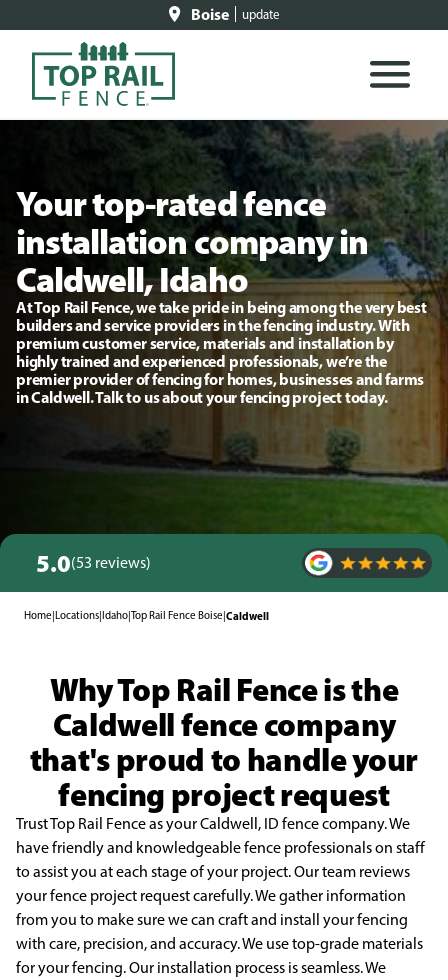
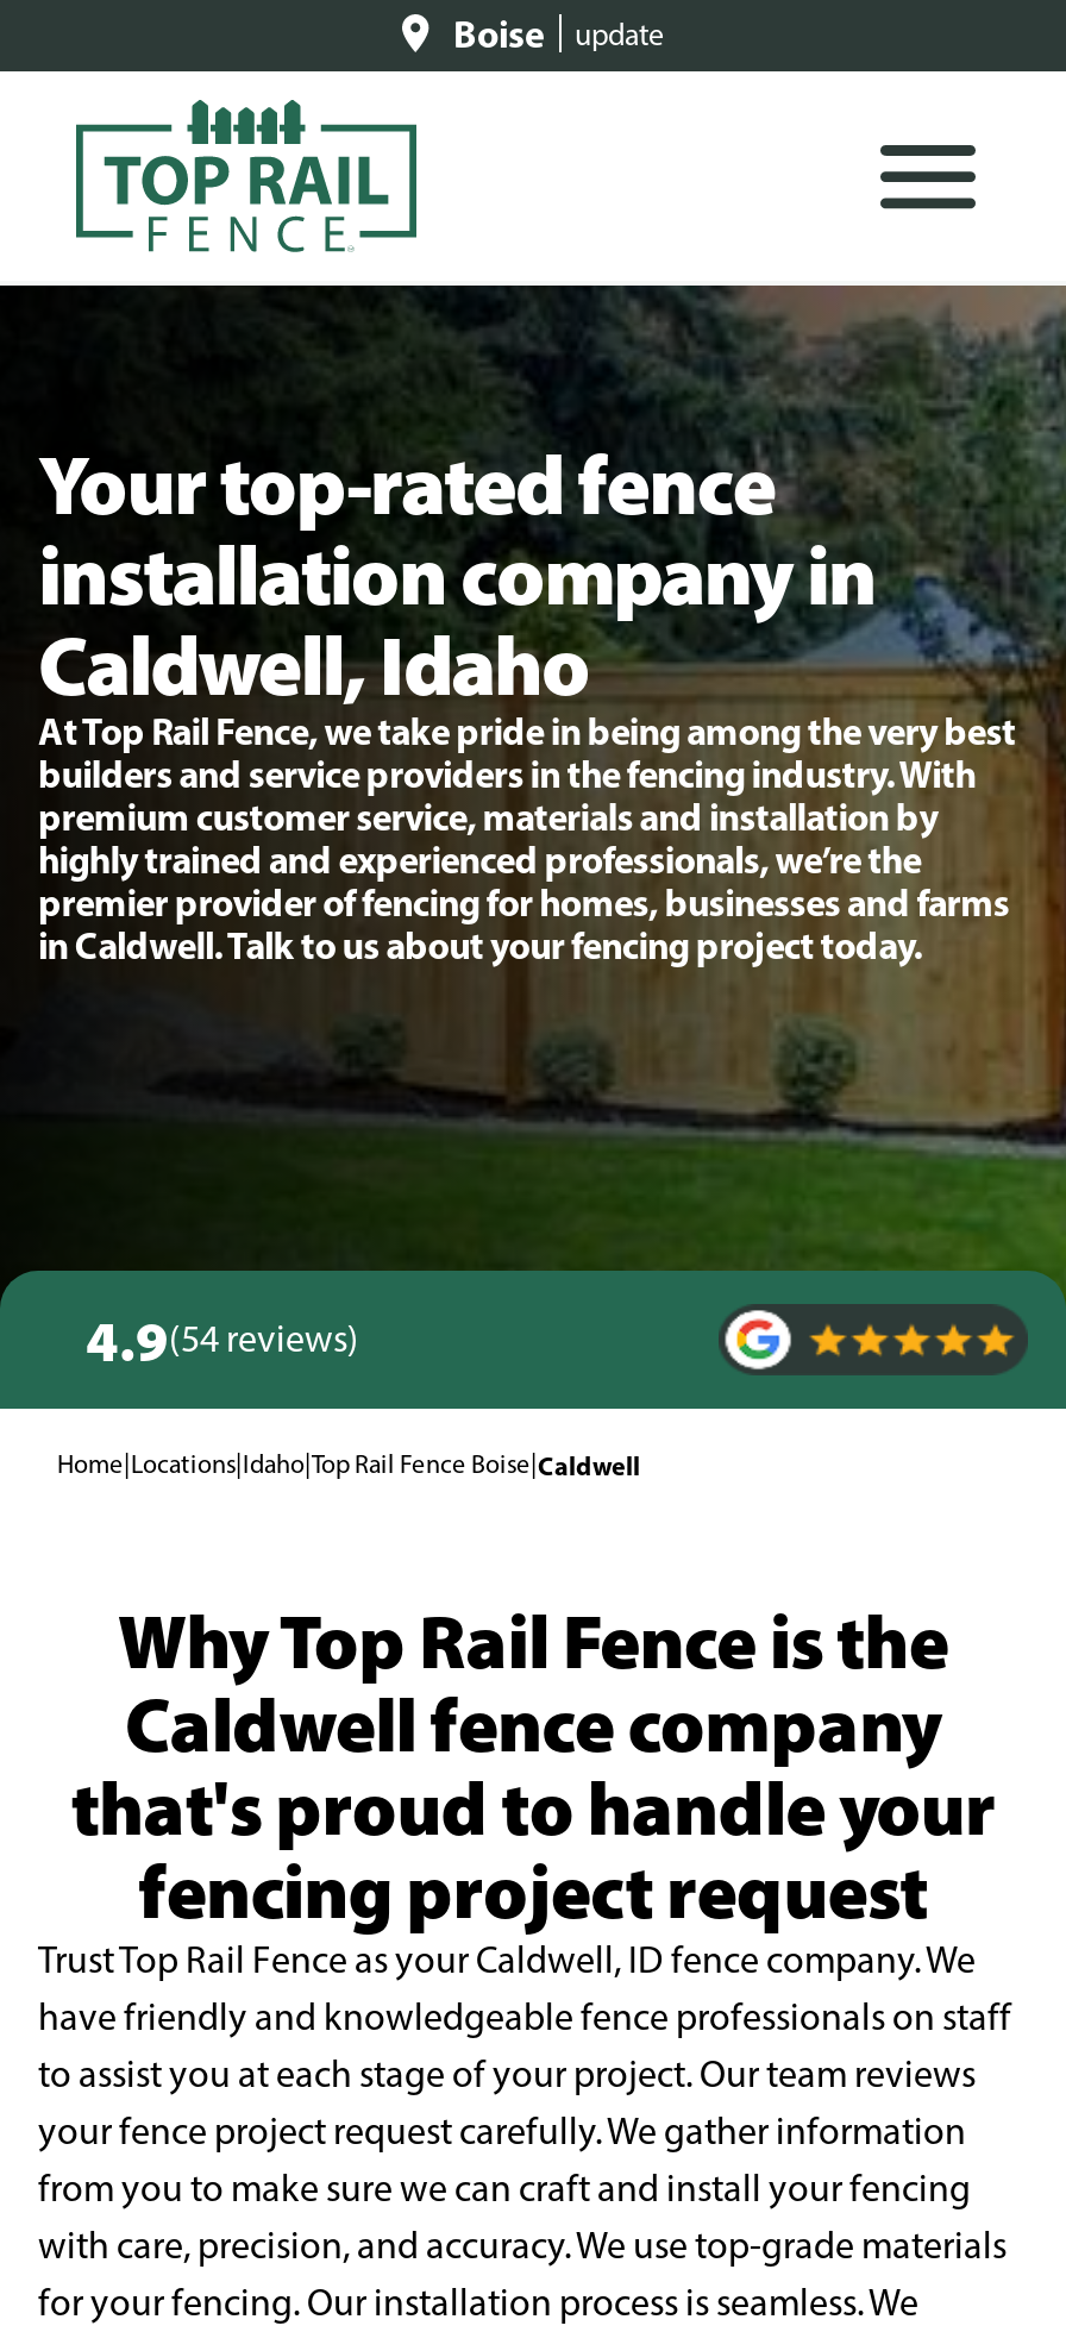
[36,548,151,578] 5.0(53 reviews) -> [86,1304,359,1375] 4.9(54 reviews)

